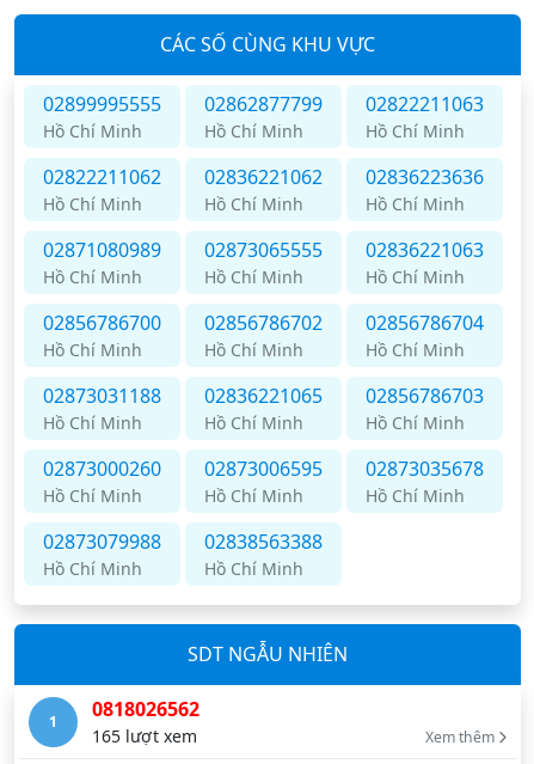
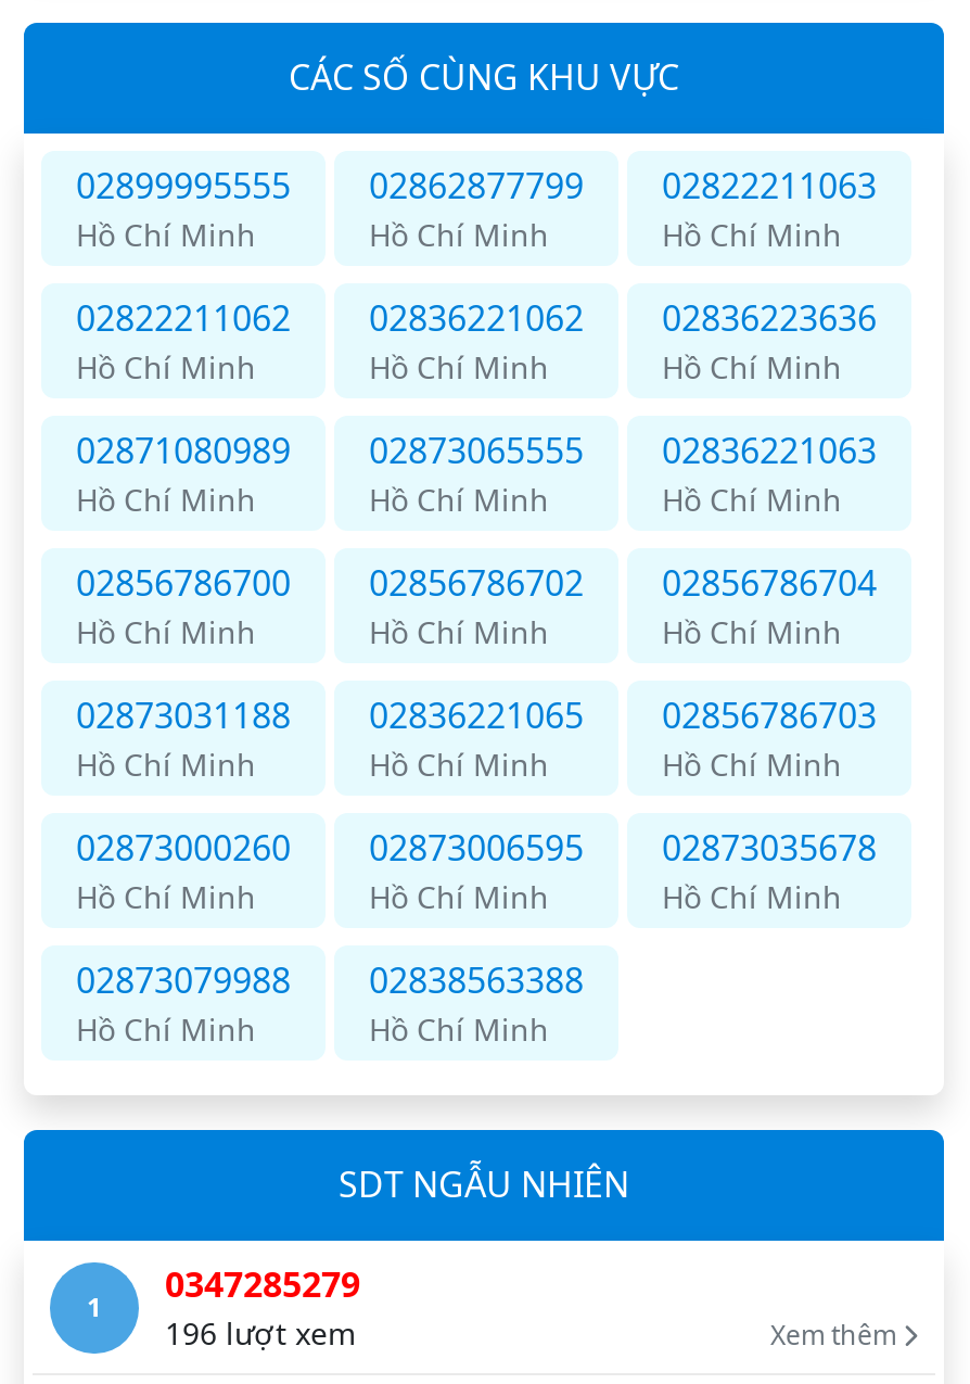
[49,696,200,731] 1 0818026562 -> [87,1260,360,1324] 1 0347285279
[92,725,197,747] 165 lượt xem -> [165,1312,356,1354] 196 lượt xem

